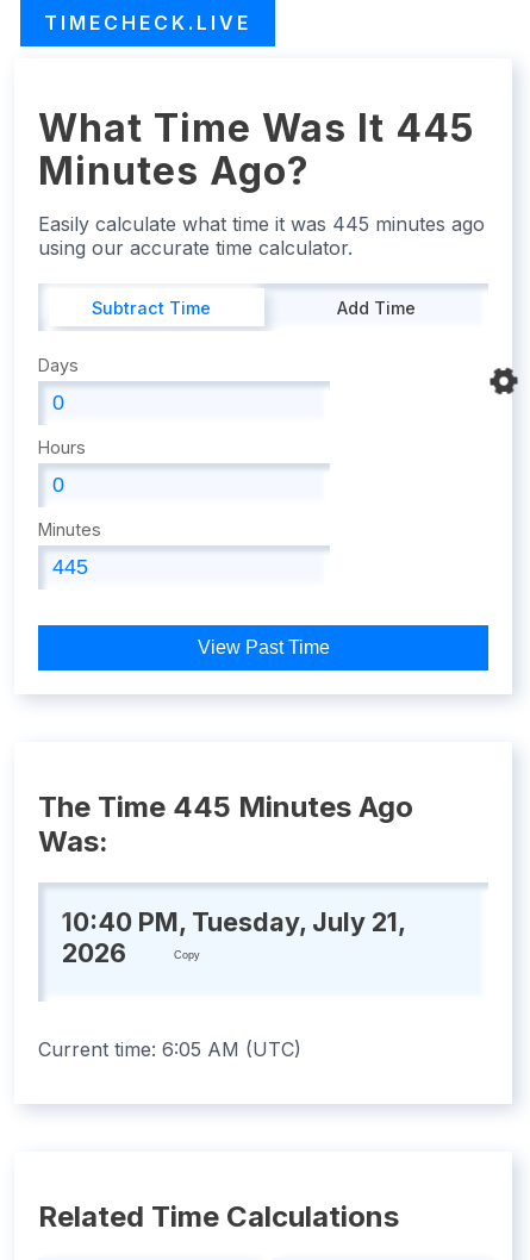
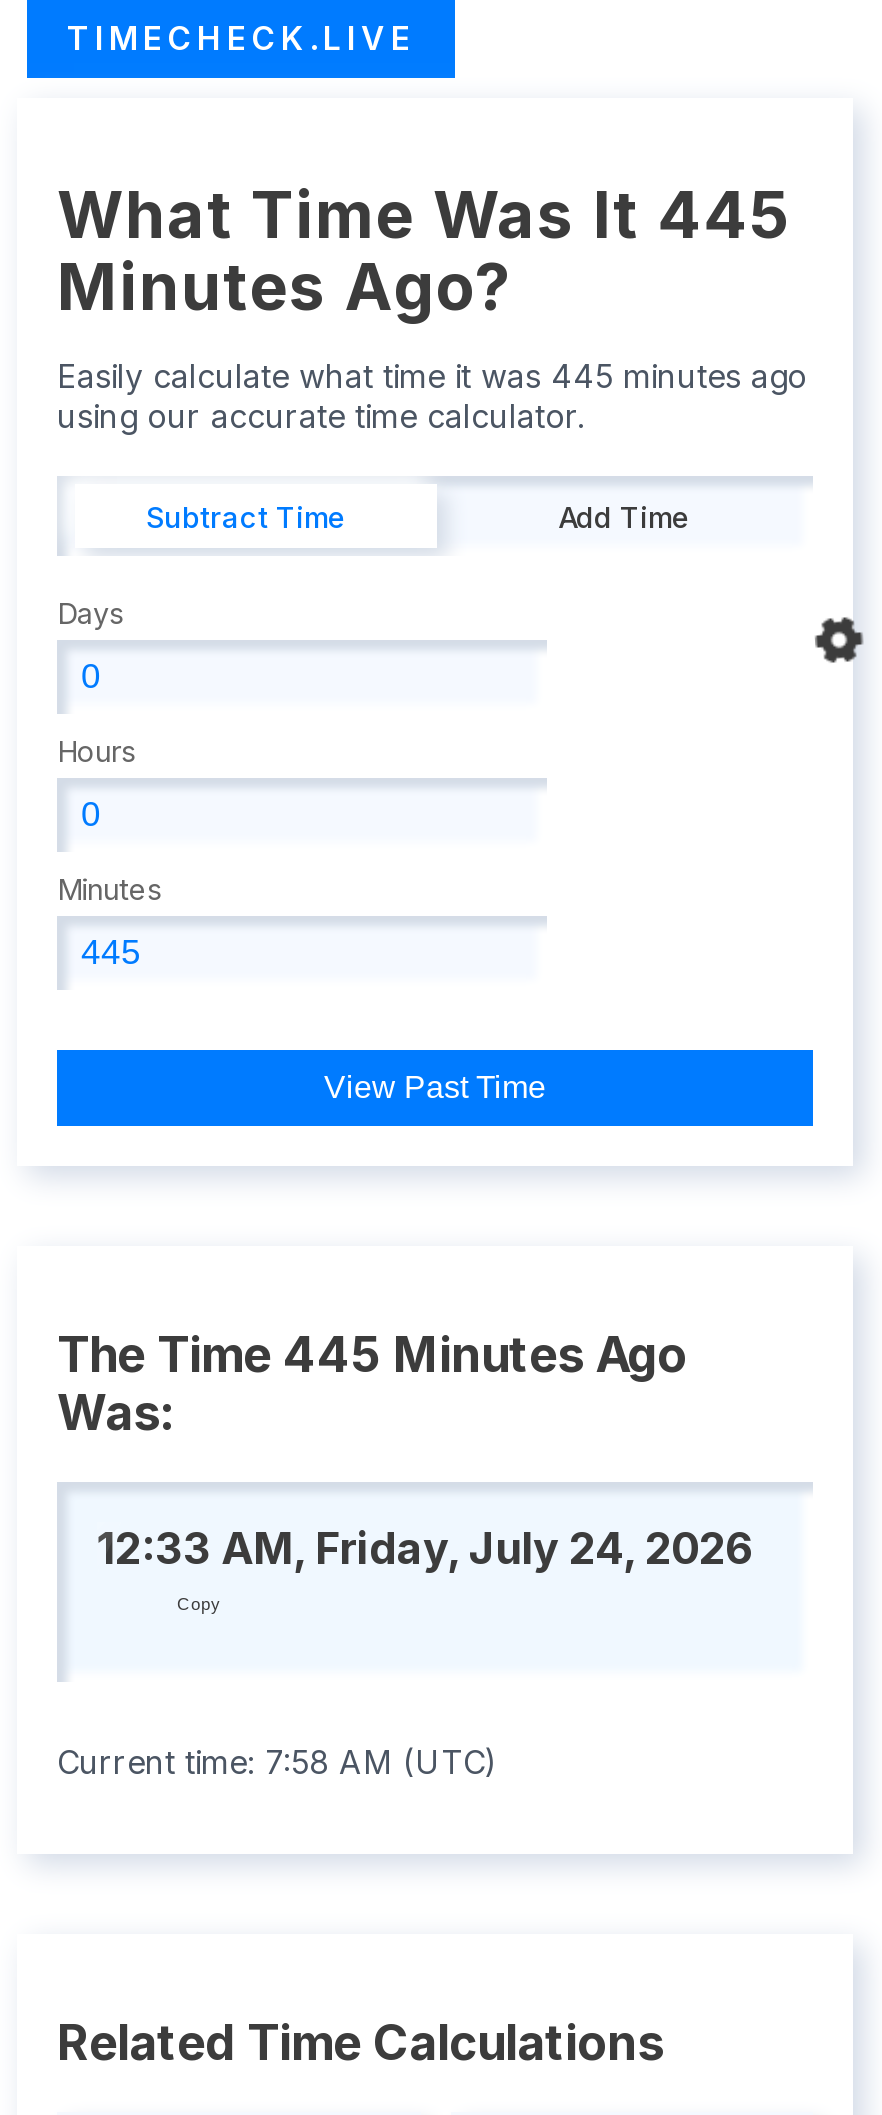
[62,906,405,968] 10:40 PM, Tuesday, July 21, | 2026 -> [97,1522,753,1574] 12:33 AM, Friday, July 24, 2026
[38,1038,301,1061] Current time: 6:05 AM (UTC) -> [57,1742,497,1782] Current time: 7:58 AM (UTC)

